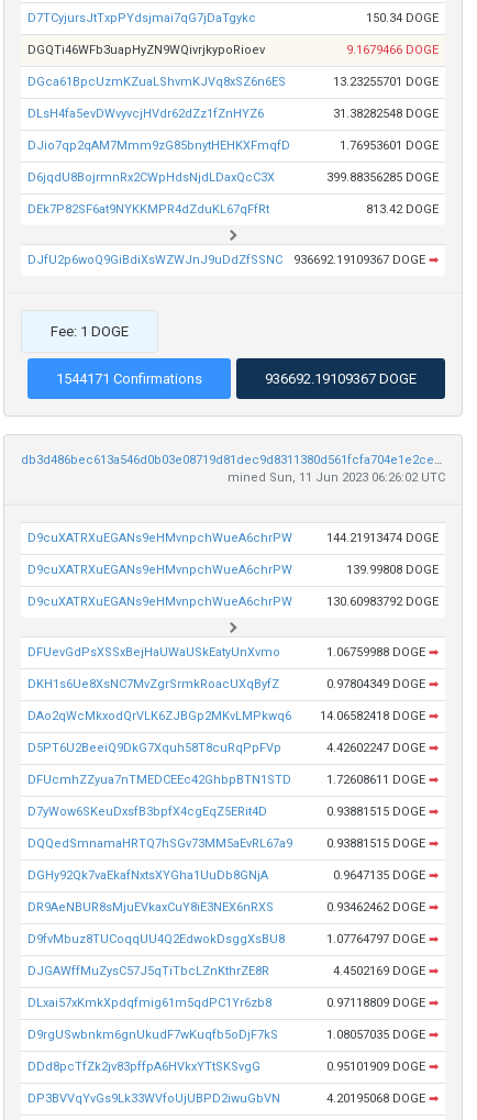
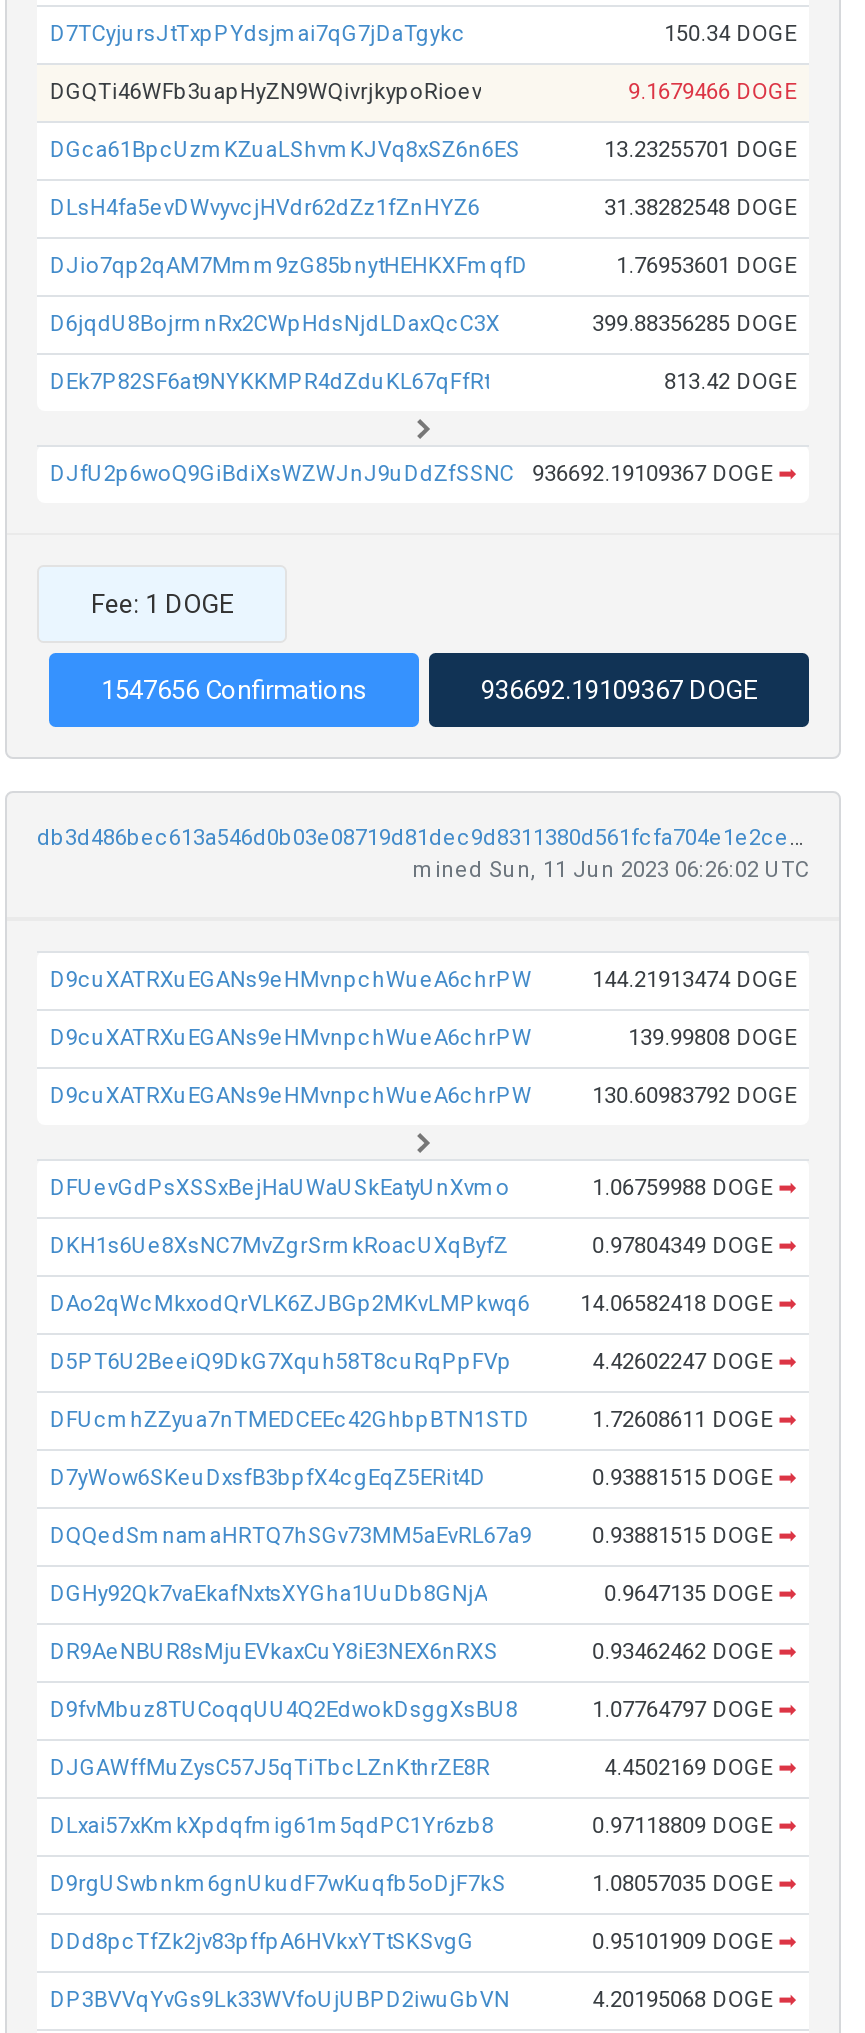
[56,371,202,387] 1544171 Confirmations -> [101,676,367,706] 1547656 Confirmations

